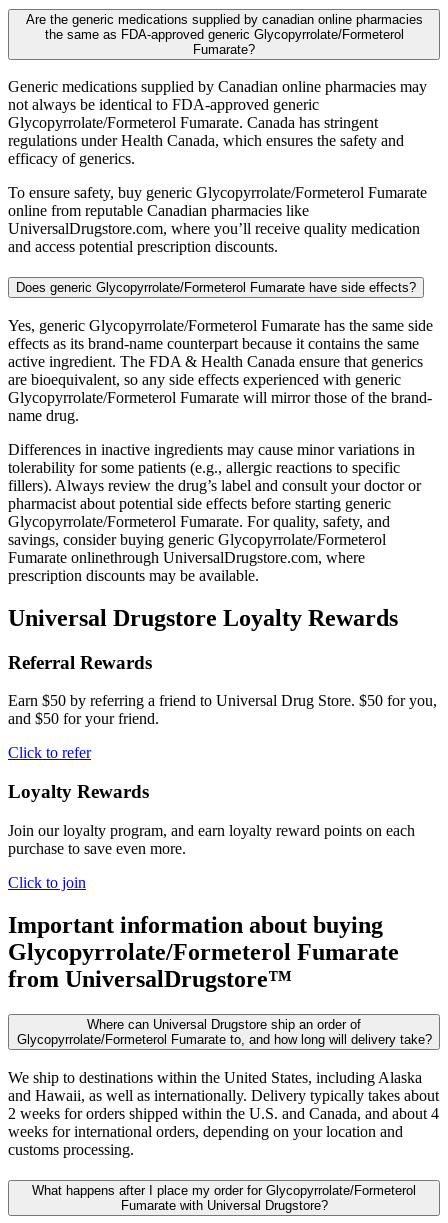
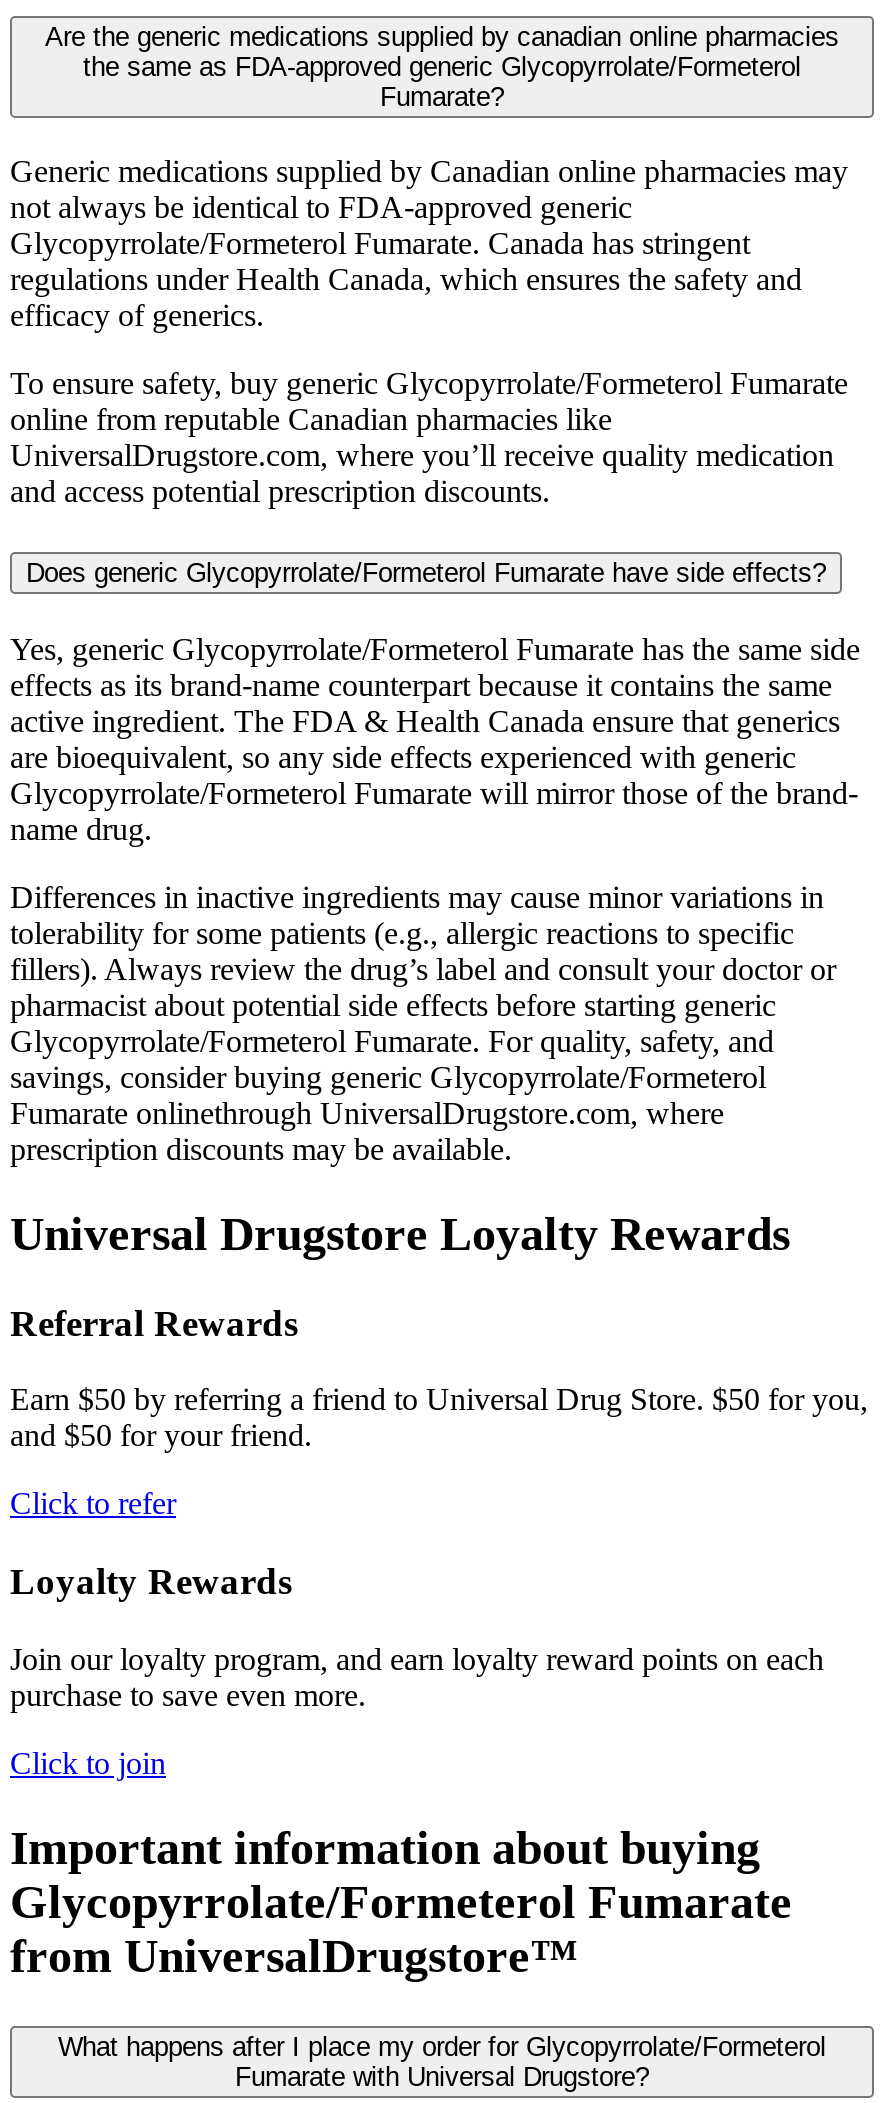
[8,1017,439,1158] Where can Universal Drugstore ship an order of | Glycopyrrolate/Formeterol Fumarate to, and how long will delivery take? | We ship to destinations within the United States, including Alaska | and Hawaii, as well as internationally. Delivery typically takes about | 2 weeks for orders shipped within the U.S. and Canada, and about 4 | weeks for international orders, depending on your location and | customs processing. -> none

